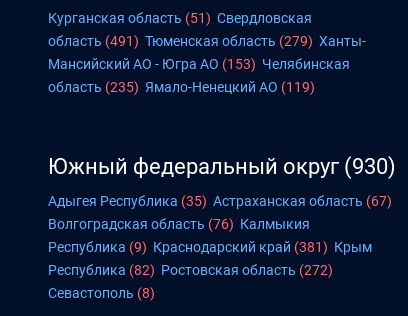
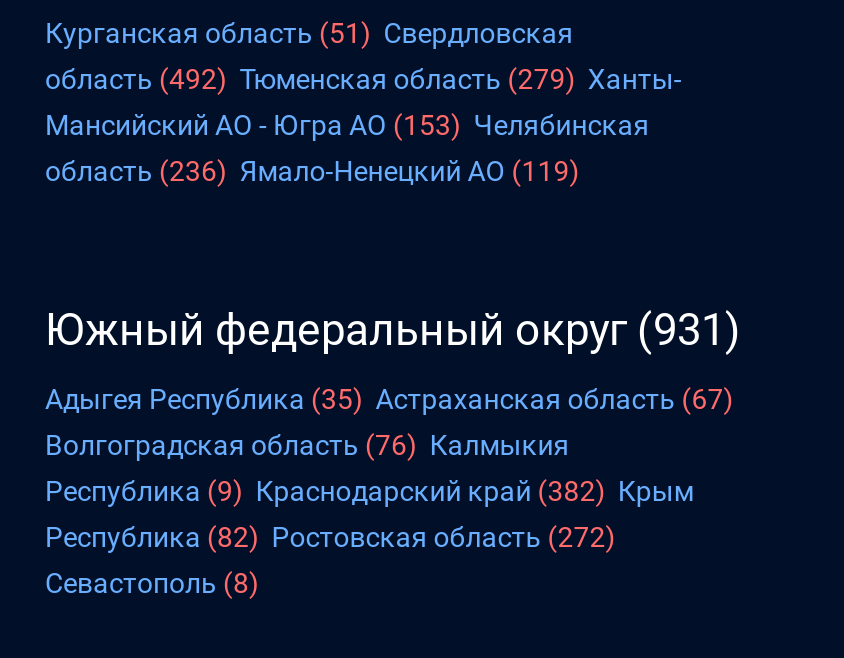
[48,33,366,49] область (491) Тюменская область (279) Ханты- -> [45,63,682,95] область (492) Тюменская область (279) Ханты-
[48,79,315,95] область (235) Ямало-Ненецкий АО (119) -> [45,155,579,187] область (236) Ямало-Ненецкий АО (119)
[48,154,396,179] Южный федеральный округ (930) -> [45,305,741,355] Южный федеральный округ (931)
[48,239,372,255] Республика (9) Краснодарский край (381) Крым -> [45,475,694,507] Республика (9) Краснодарский край (382) Крым

